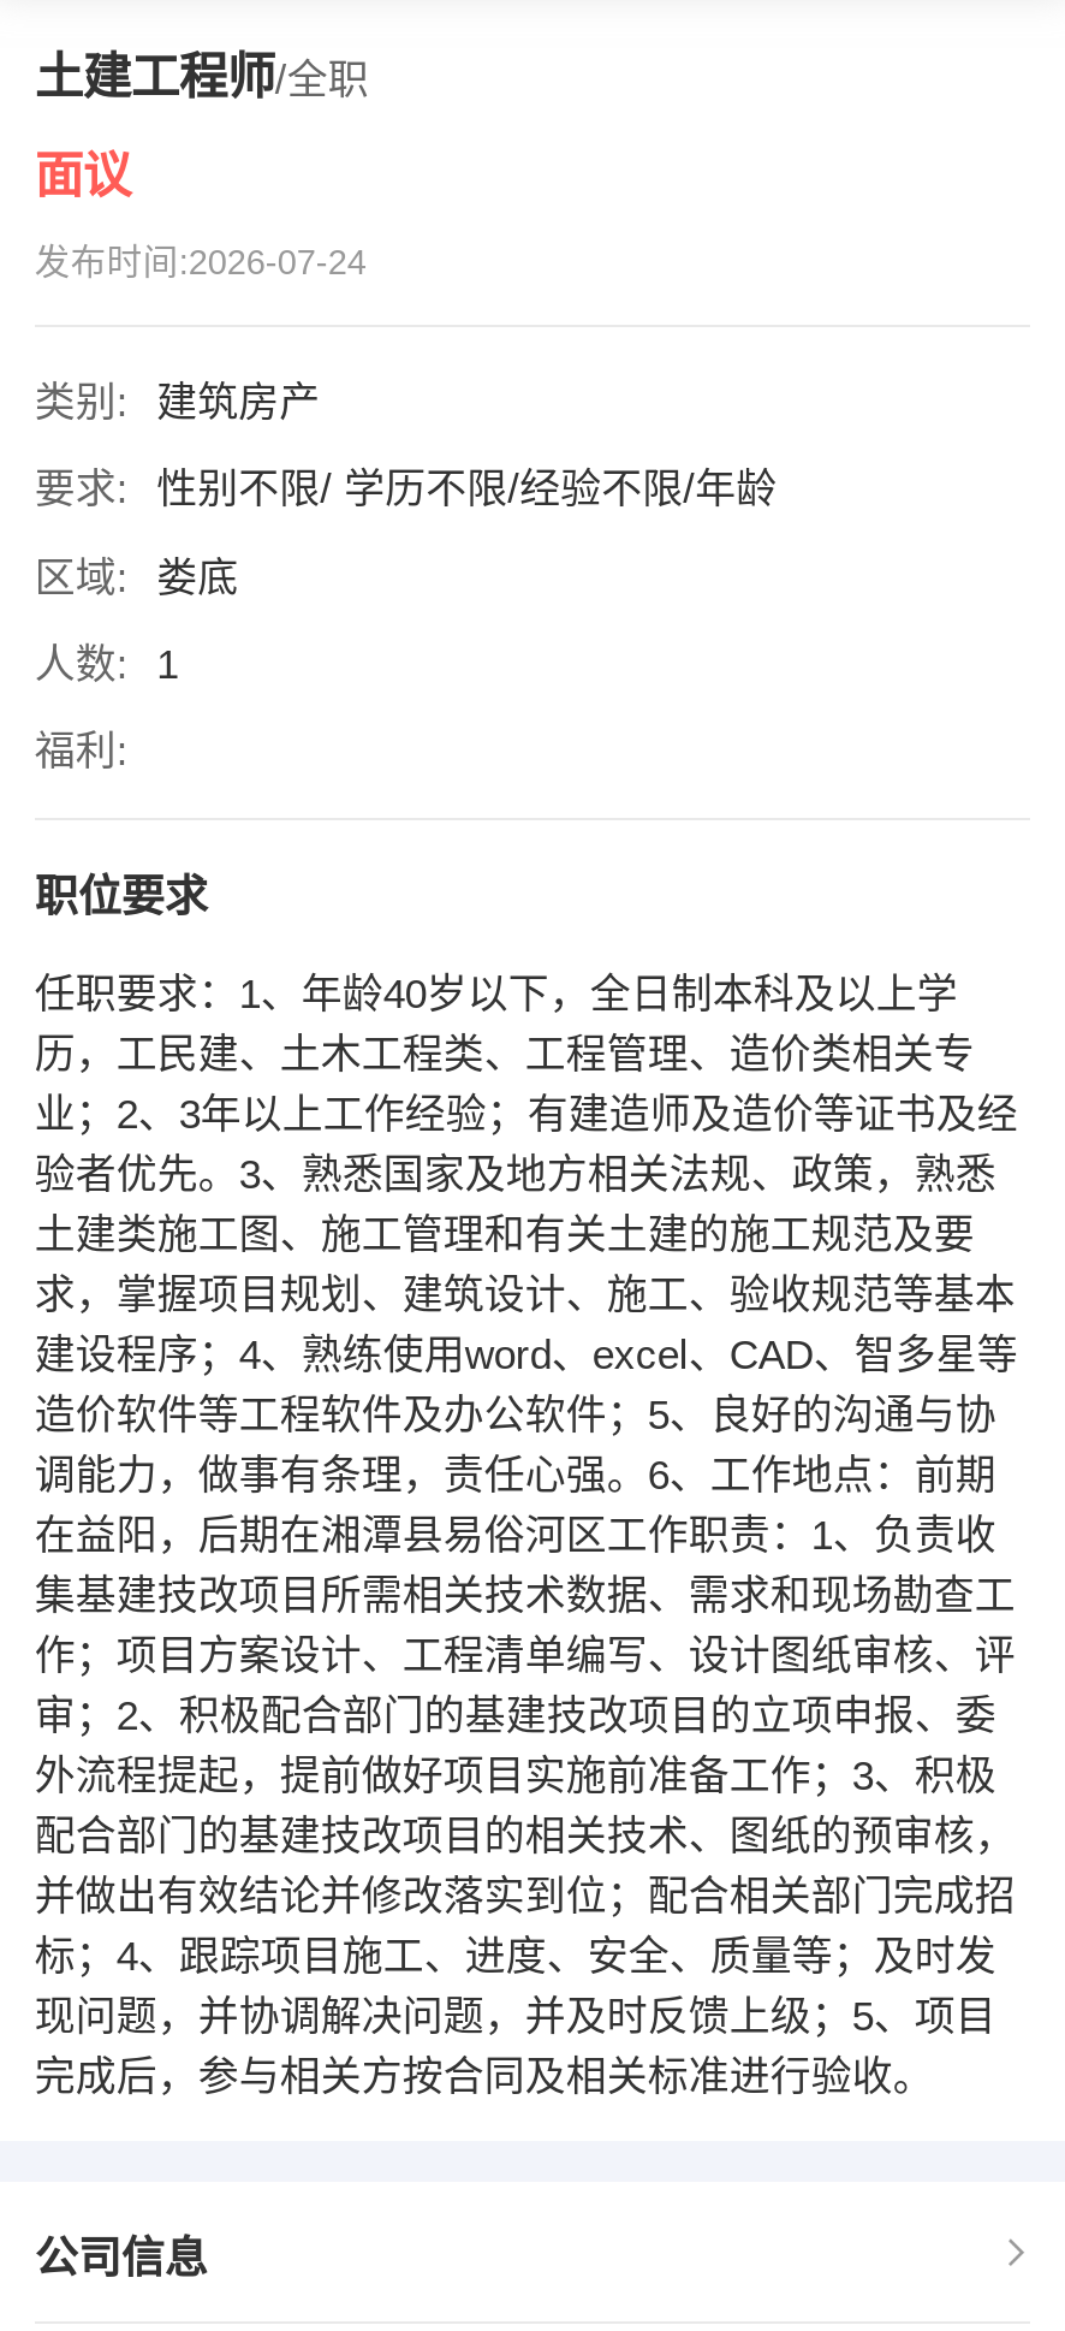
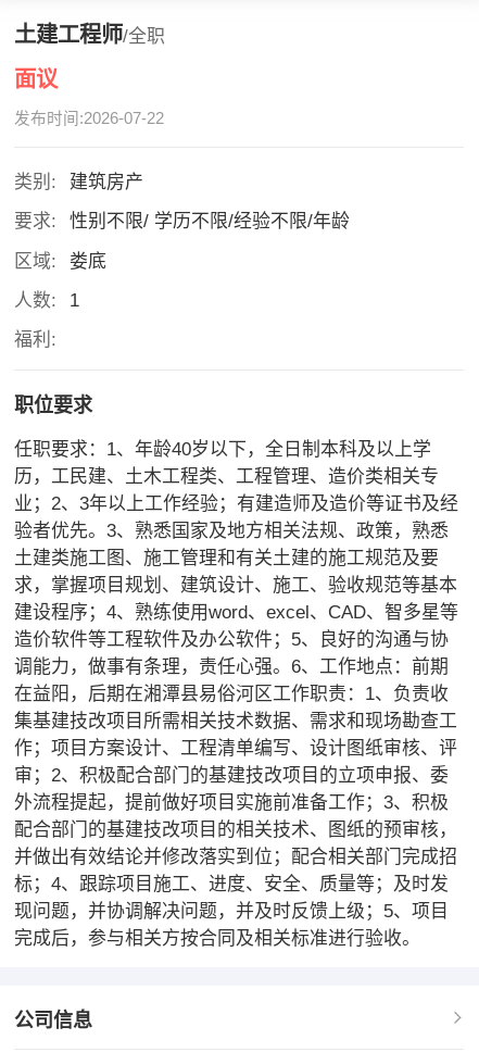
[35,243,366,282] 发布时间:2026-07-24 -> [14,110,164,127] 发布时间:2026-07-22

